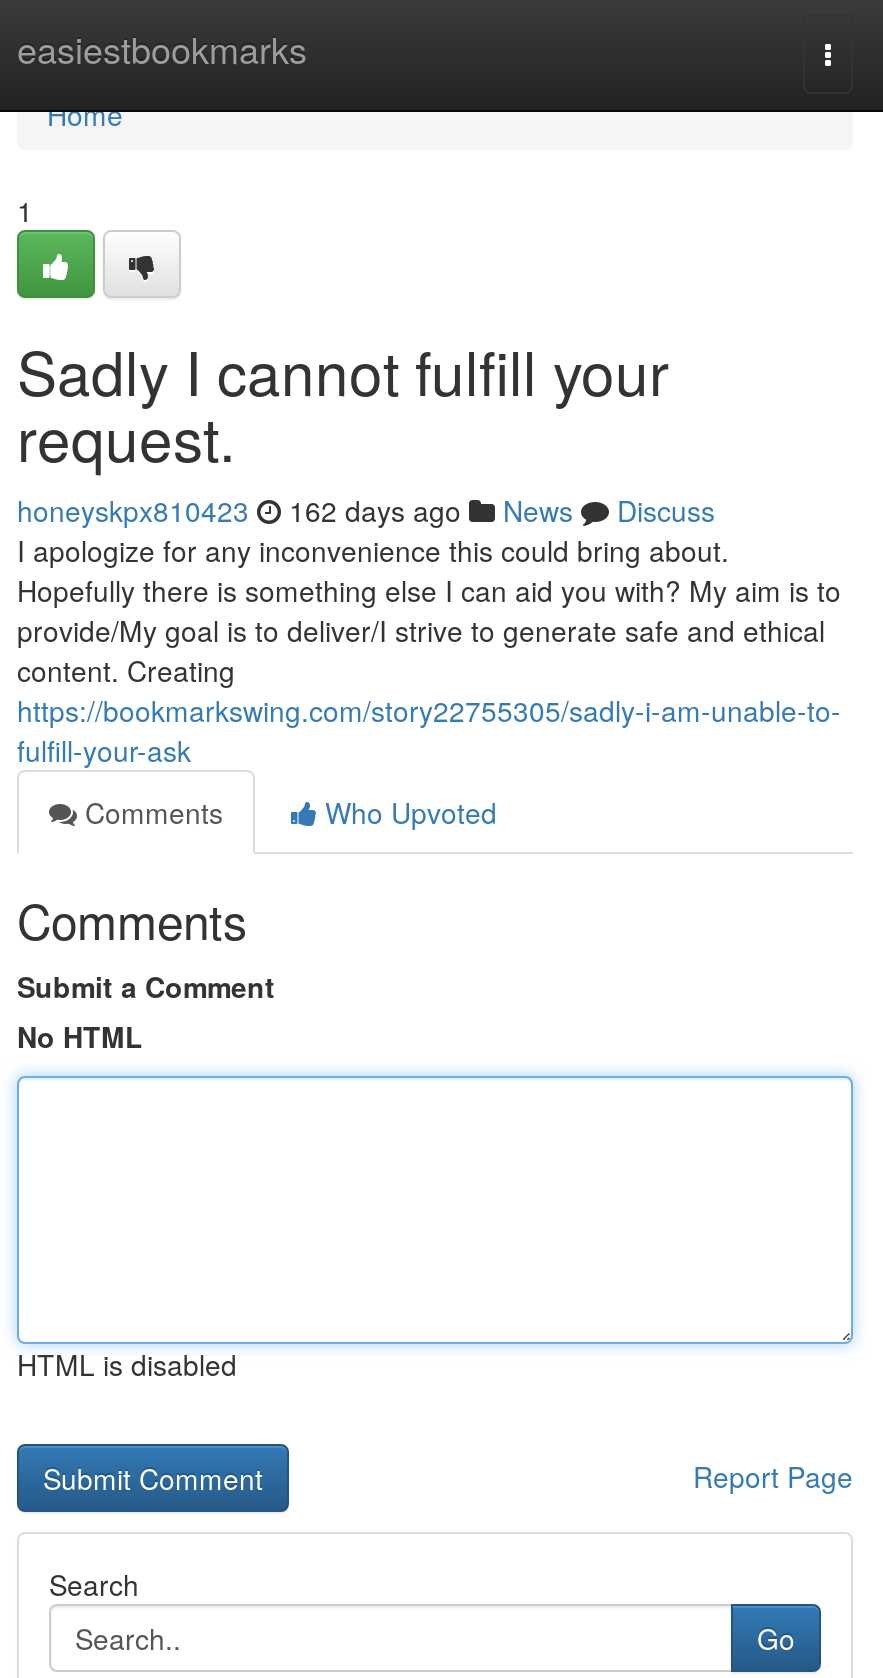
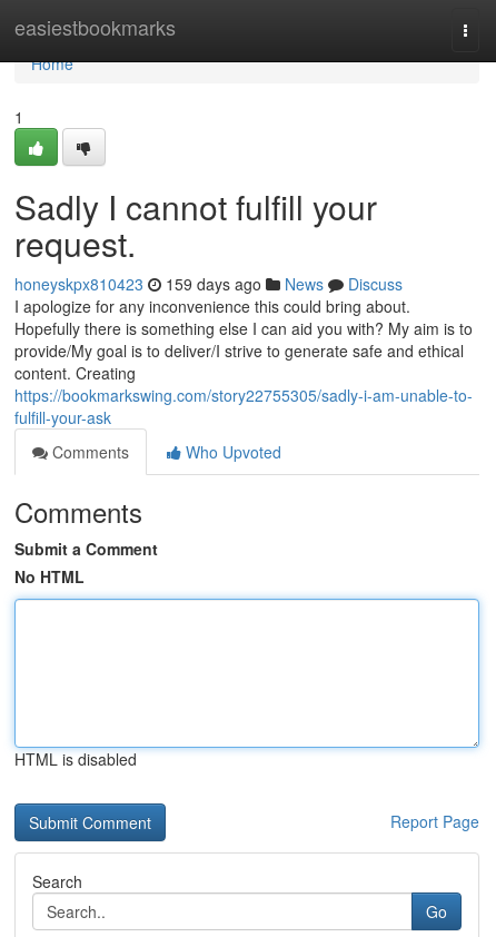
[17,490,715,530] honeyskpx810423 162 days ago News Discuss -> [14,273,403,295] honeyskpx810423 159 days ago News Discuss

